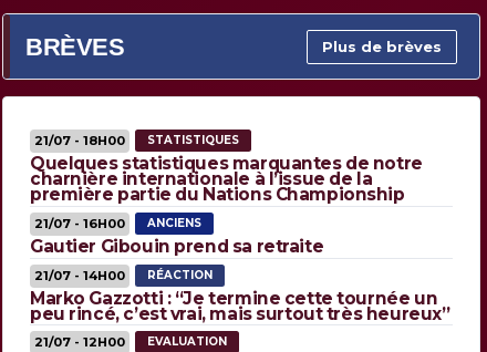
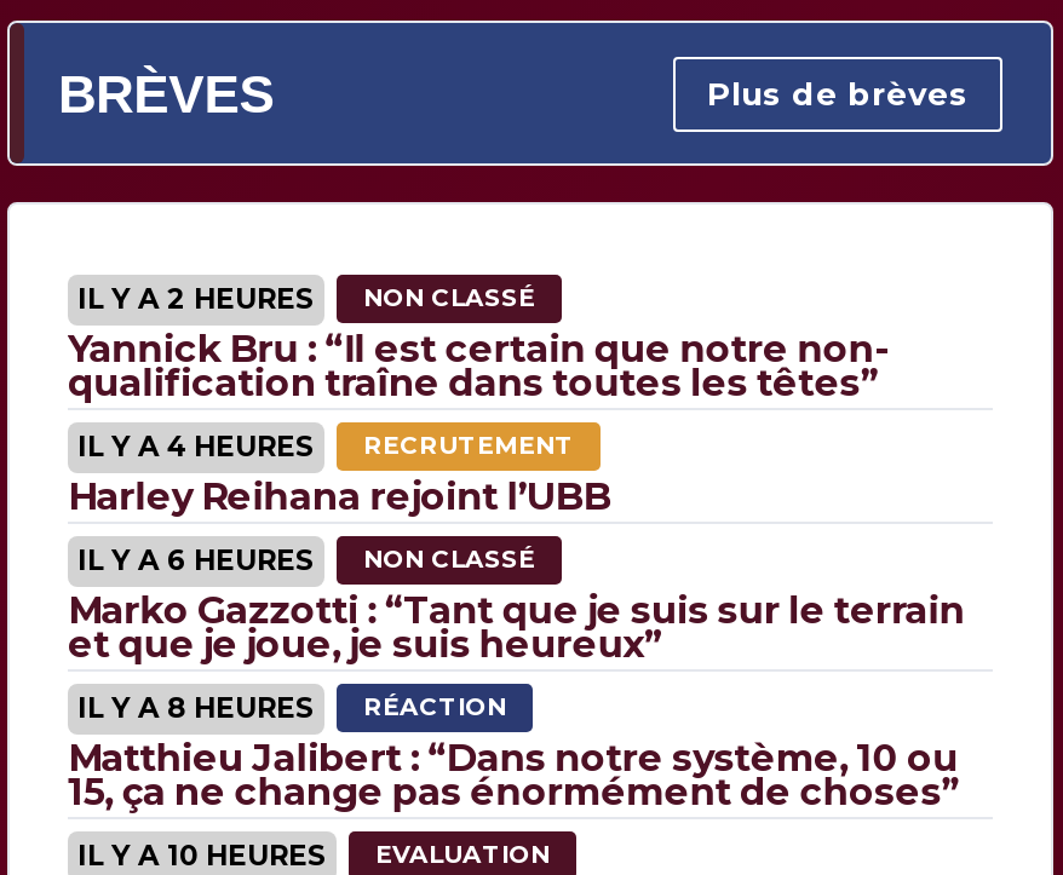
[30,133,423,283] 21/07 - 18H00 | STATISTIQUES | Quelques statistiques marquantes de notre | charnière internationale à l’issue de la | première partie du Nations Championship | 21/07 - 16H00 | ANCIENS | Gautier Gibouin prend sa retraite | 21/07 - 14H00 -> [68,283,965,725] IL Y A 2 HEURES | NON CLASSÉ | Yannick Bru : “Il est certain que notre non- | qualification traîne dans toutes les têtes” | IL Y A 4 HEURES | RECRUTEMENT | Harley Reihana rejoint l’UBB | IL Y A 6 HEURES | NON CLASSÉ | Marko Gazzotti : “Tant que je suis sur le terrain | et que je joue, je suis heureux” | IL Y A 8 HEURES
[30,287,450,324] Marko Gazzotti : “Je termine cette tournée un | peu rincé, c’est vrai, mais surtout très heureux” -> [68,735,960,814] Matthieu Jalibert : “Dans notre système, 10 ou | 15, ça ne change pas énormément de choses”
[34,335,227,350] 21/07 - 12H00 EVALUATION -> [77,838,550,872] IL Y A 10 HEURES EVALUATION

